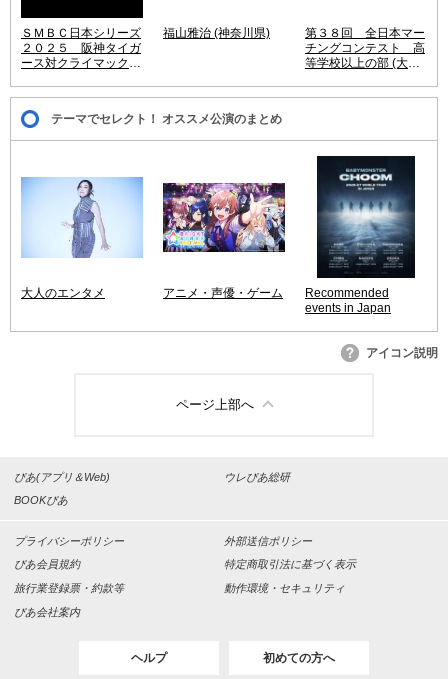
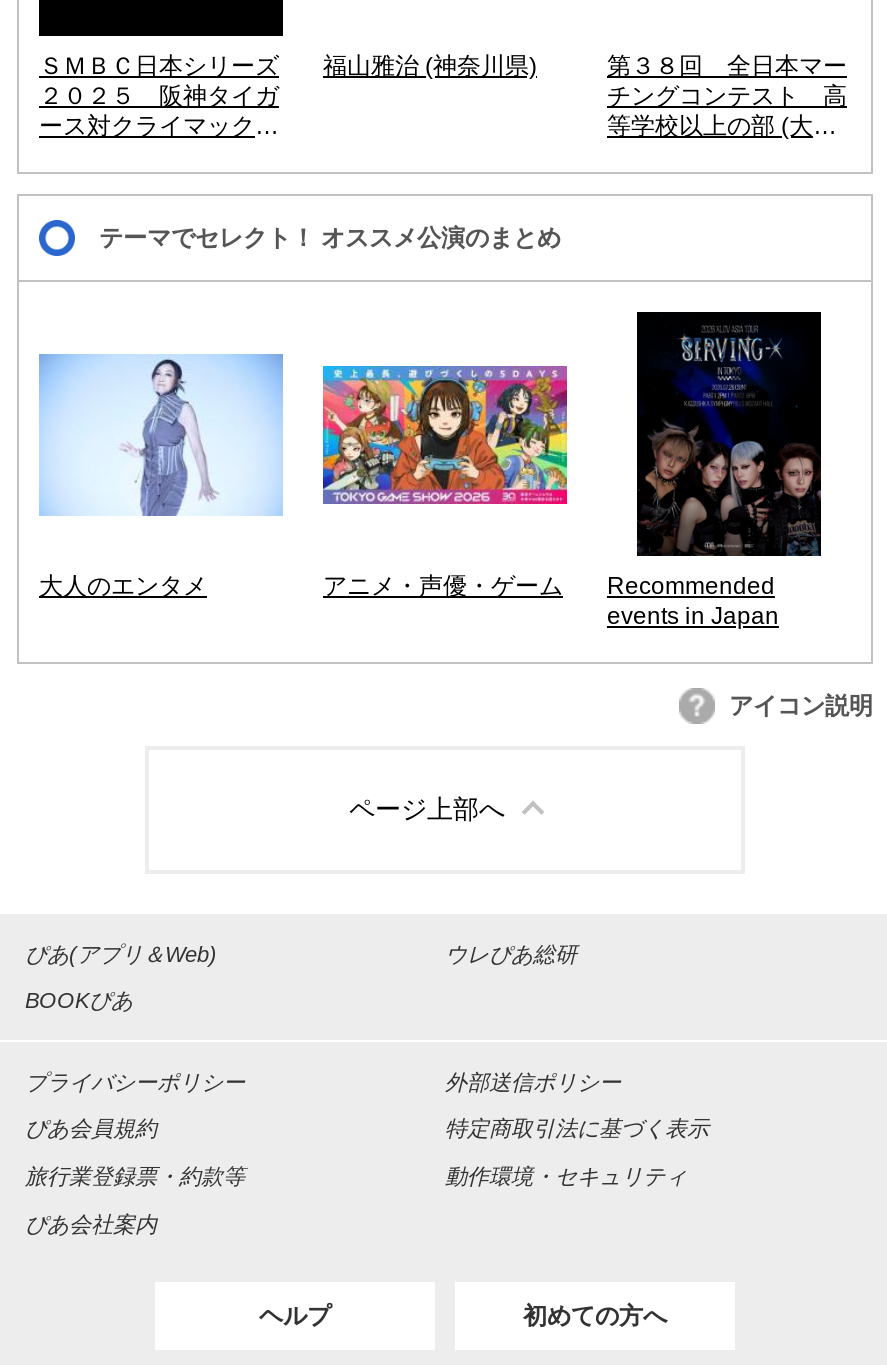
[316,155,416,279] [image] -> [631,312,827,556] [image]
[162,182,286,253] [image] -> [321,364,569,506] [image]

